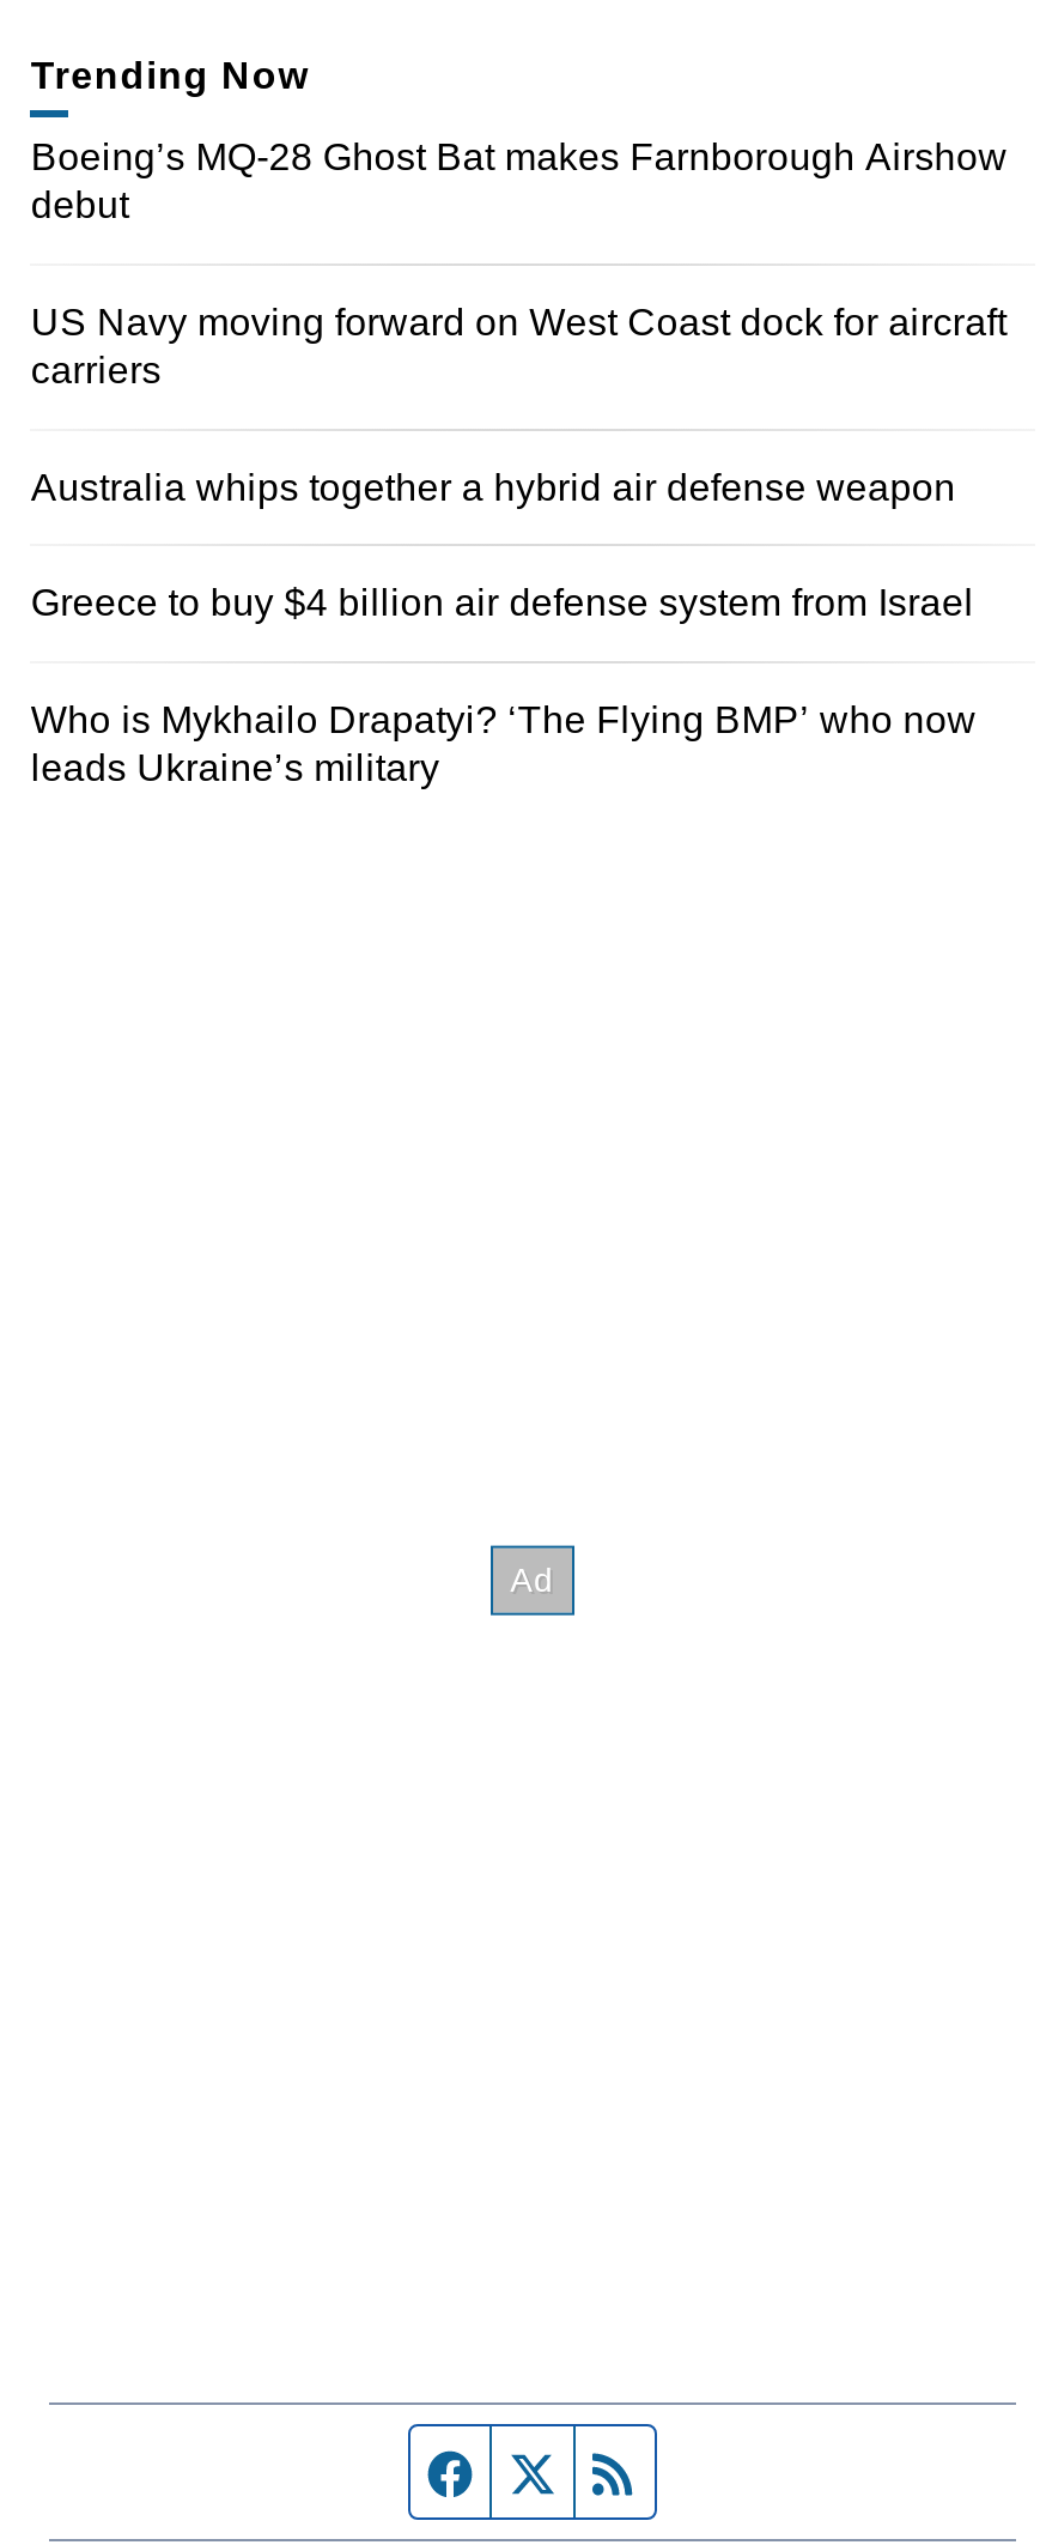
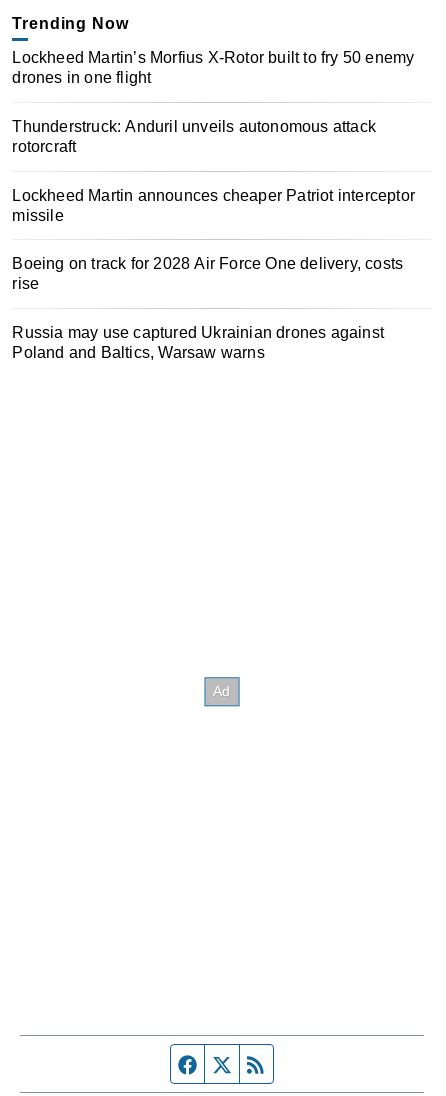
[31,136,1007,225] Boeing’s MQ-28 Ghost Bat makes Farnborough Airshow | debut -> [12,49,414,86] Lockheed Martin’s Morfius X-Rotor built to fry 50 enemy | drones in one flight
[31,301,1007,390] US Navy moving forward on West Coast dock for aircraft | carriers -> [12,118,376,155] Thunderstruck: Anduril unveils autonomous attack | rotorcraft
[31,466,956,507] Australia whips together a hybrid air defense weapon -> [12,186,415,223] Lockheed Martin announces cheaper Patriot interceptor | missile
[31,583,974,623] Greece to buy $4 billion air defense system from Israel -> [12,255,403,292] Boeing on track for 2028 Air Force One delivery, costs | rise
[31,700,976,788] Who is Mykhailo Drapatyi? ‘The Flying BMP’ who now | leads Ukraine’s military -> [12,324,384,361] Russia may use captured Ukrainian drones against | Poland and Baltics, Warsaw warns

